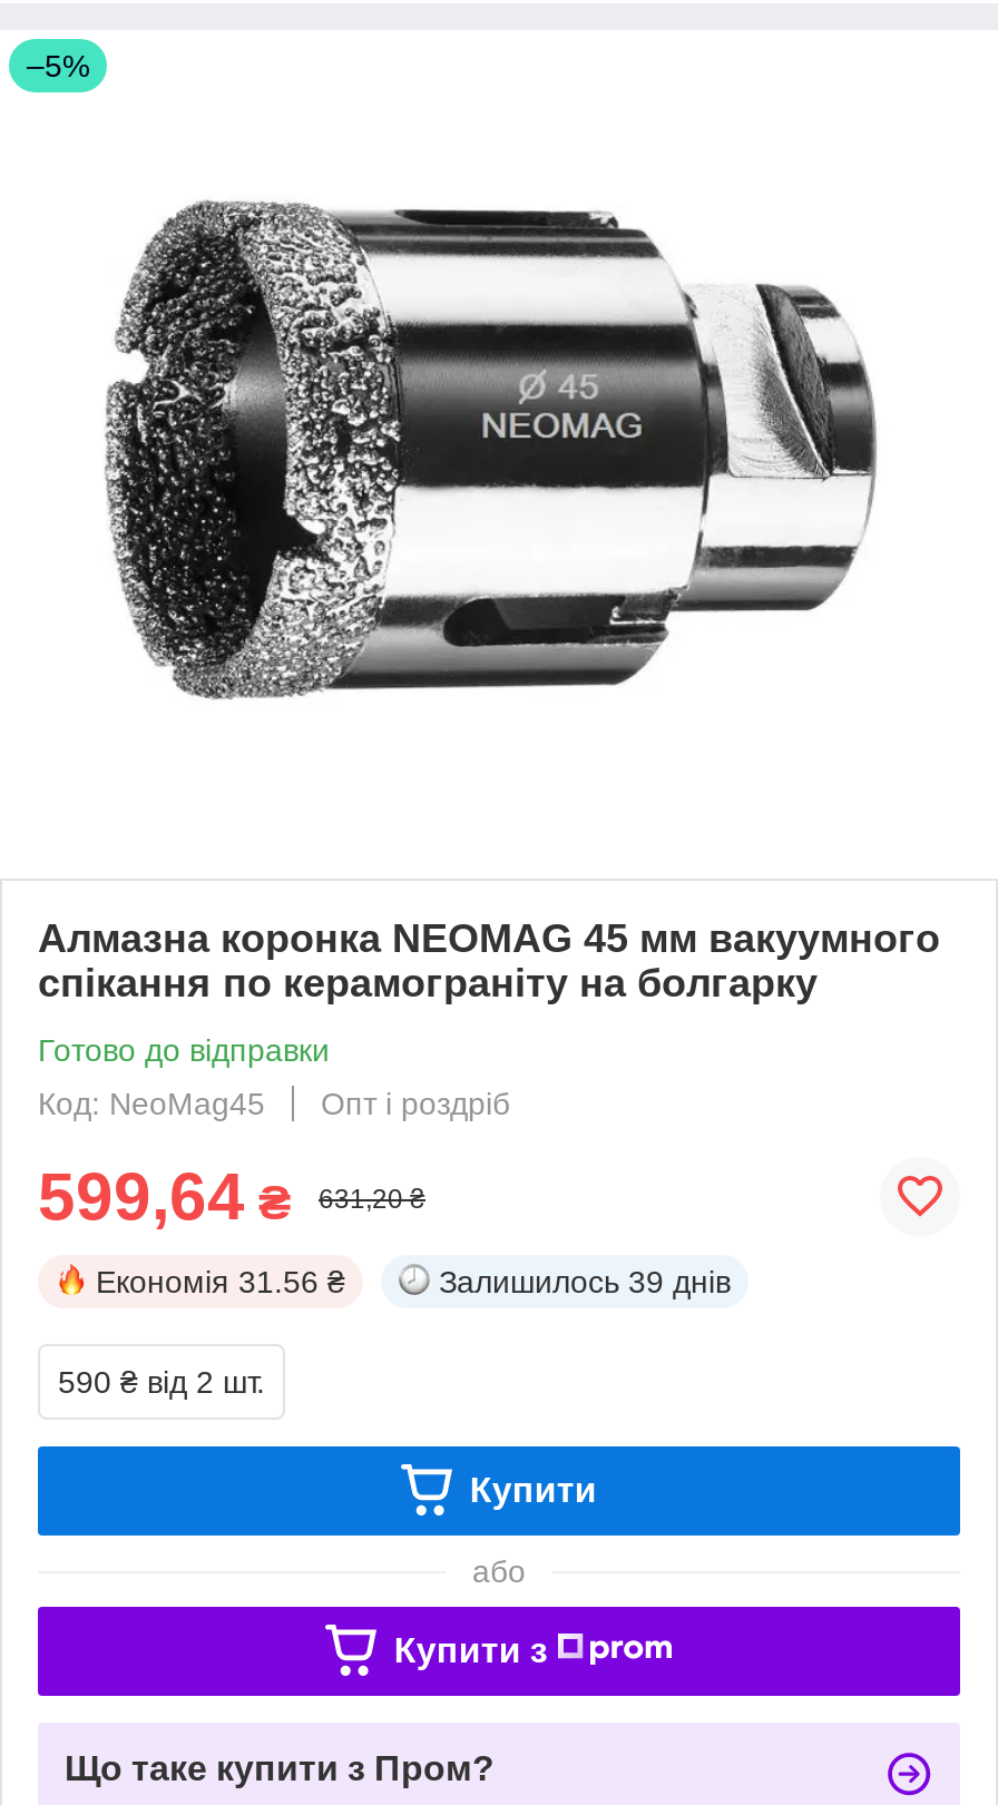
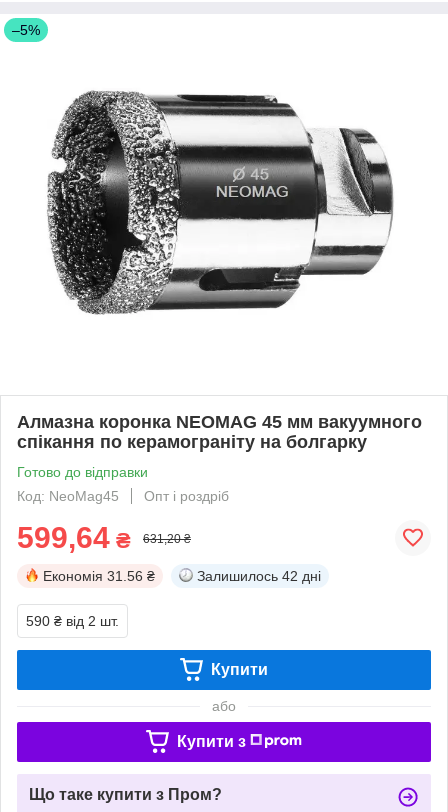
[439,1263,731,1299] Залишилось 39 днів -> [197,568,321,584] Залишилось 42 дні

